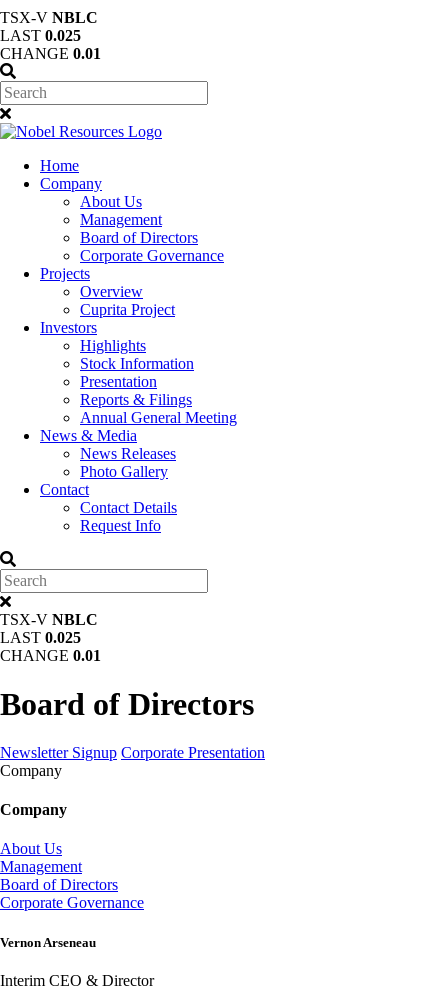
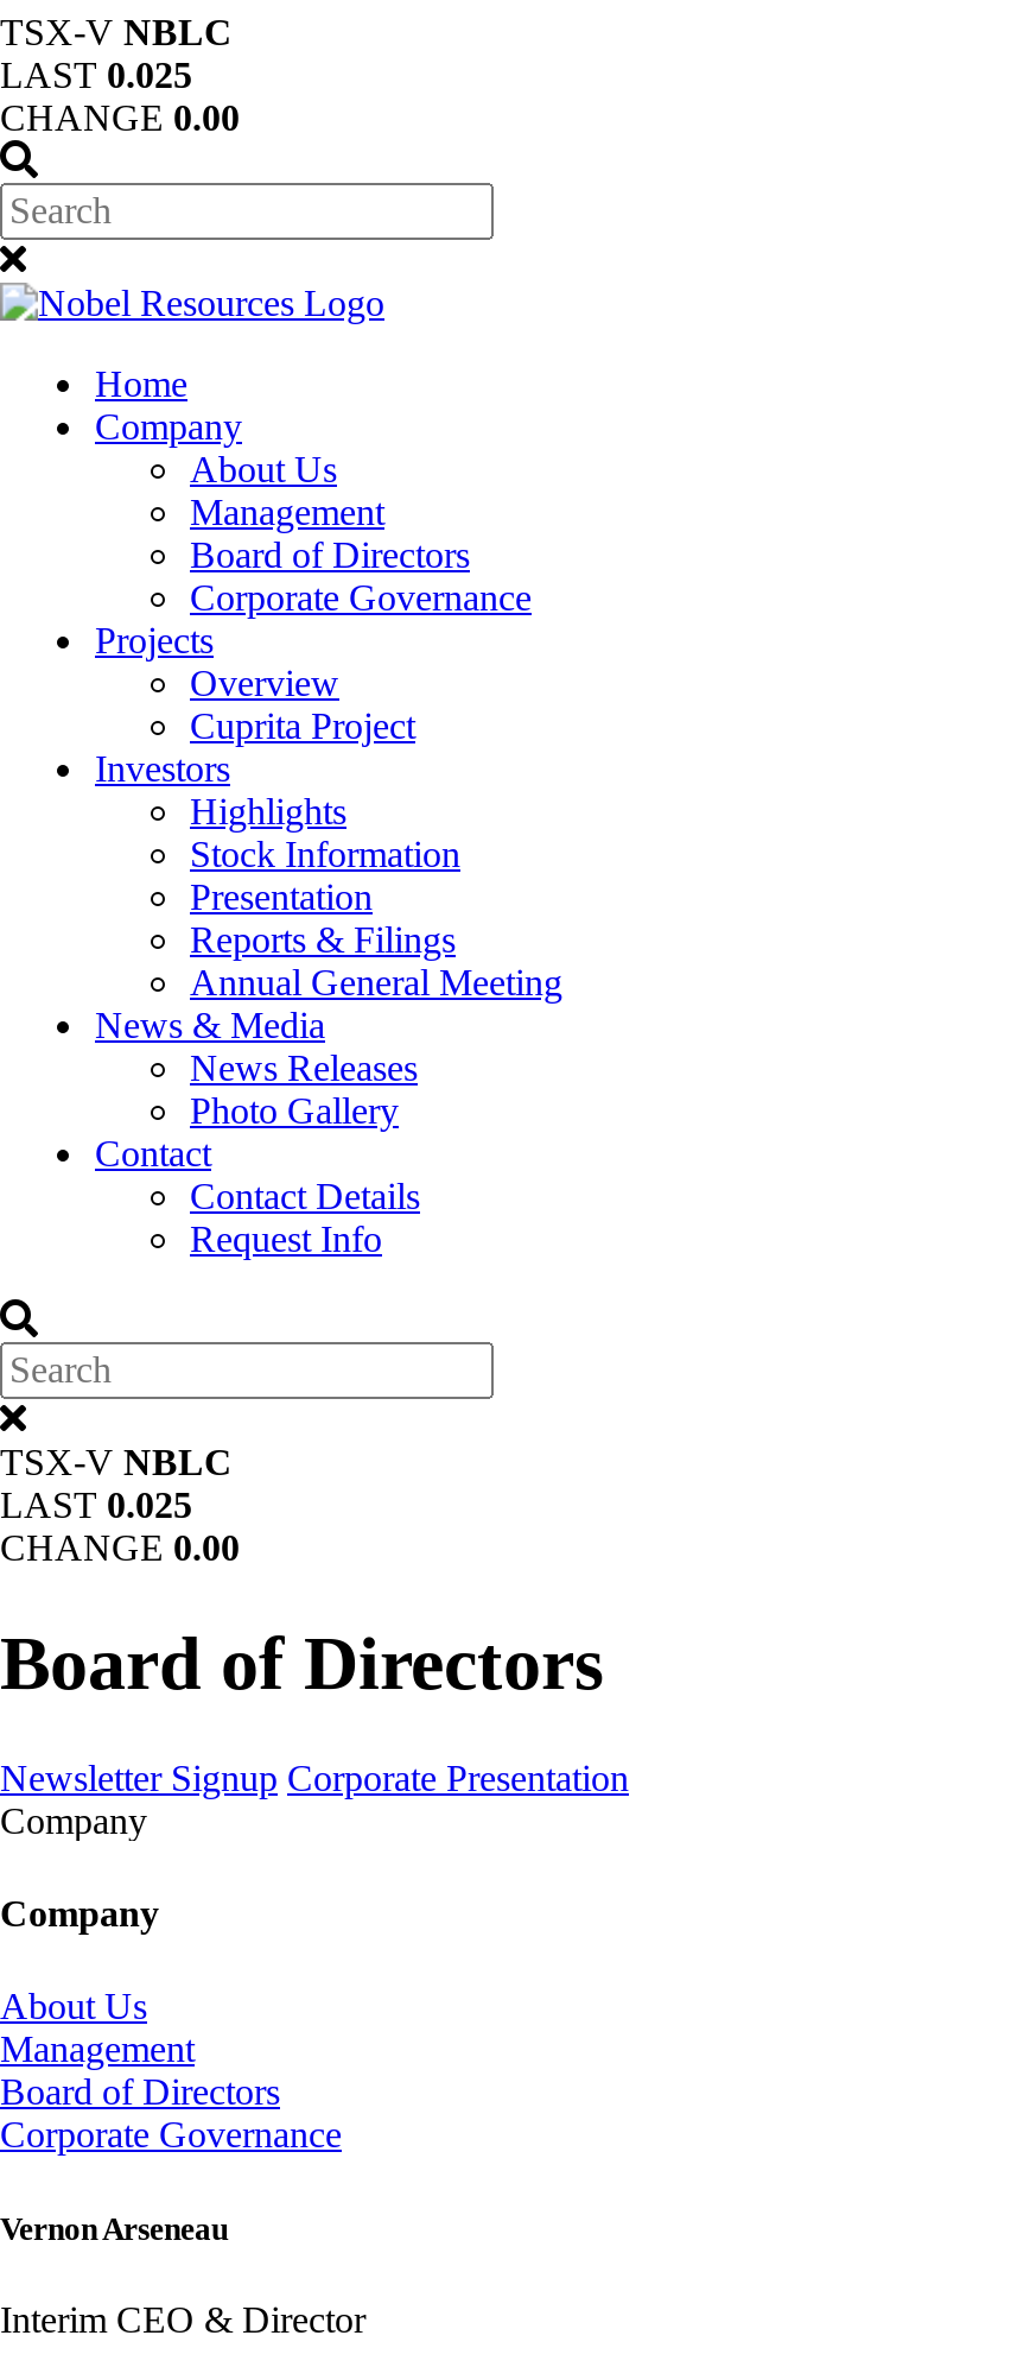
[0,45,101,62] CHANGE 0.01 -> [0,97,240,138] CHANGE 0.00
[0,647,101,664] CHANGE 0.01 -> [0,1527,240,1568] CHANGE 0.00

